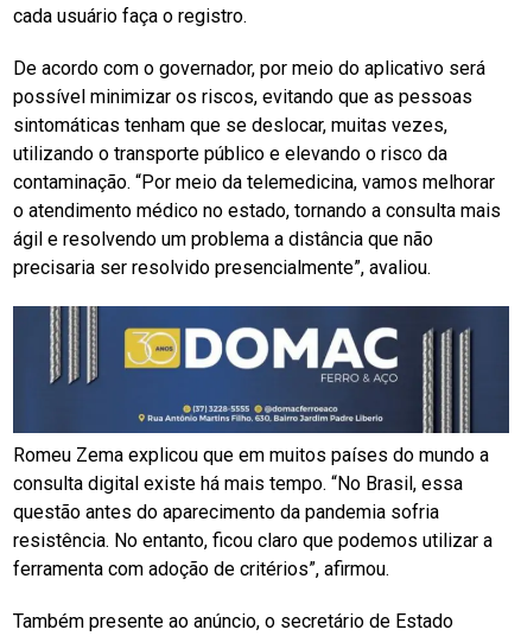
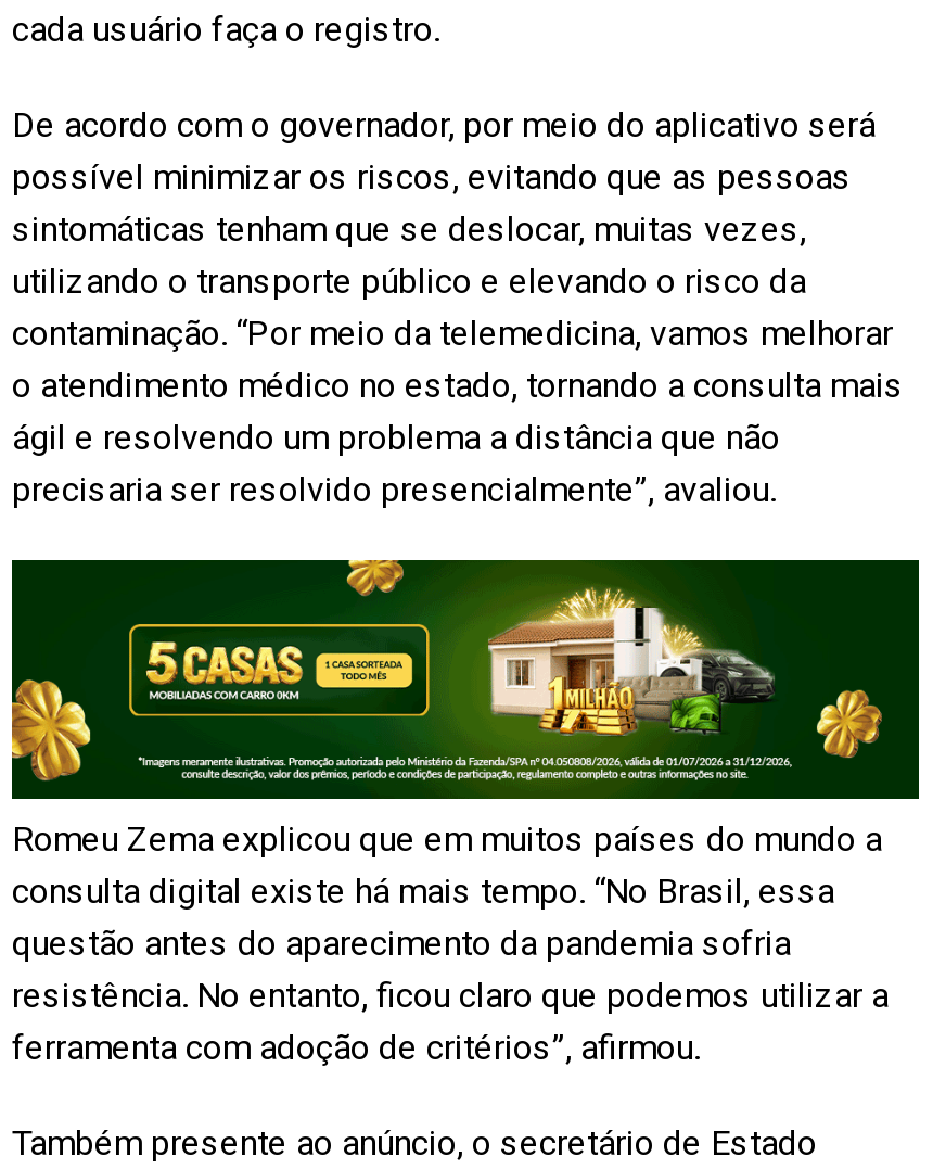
[12,305,510,434] [image] -> [10,558,919,799] [image]

